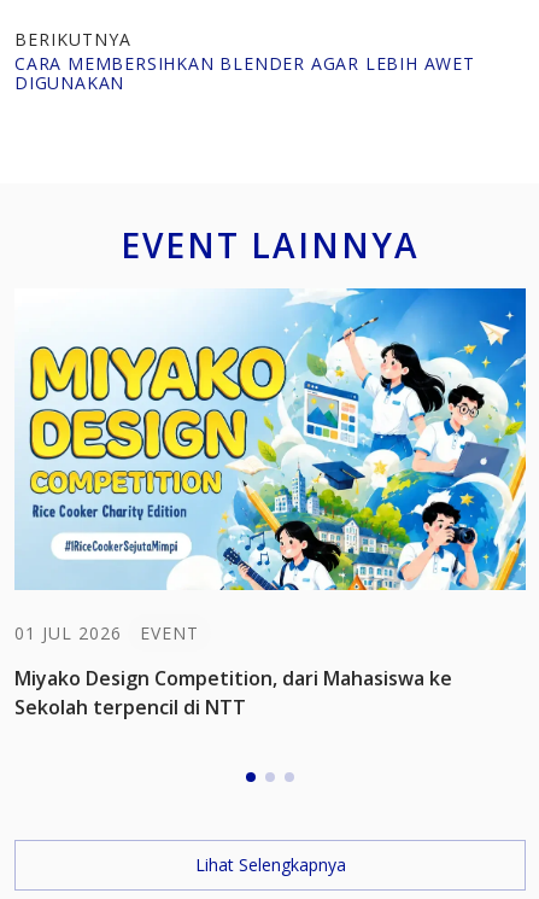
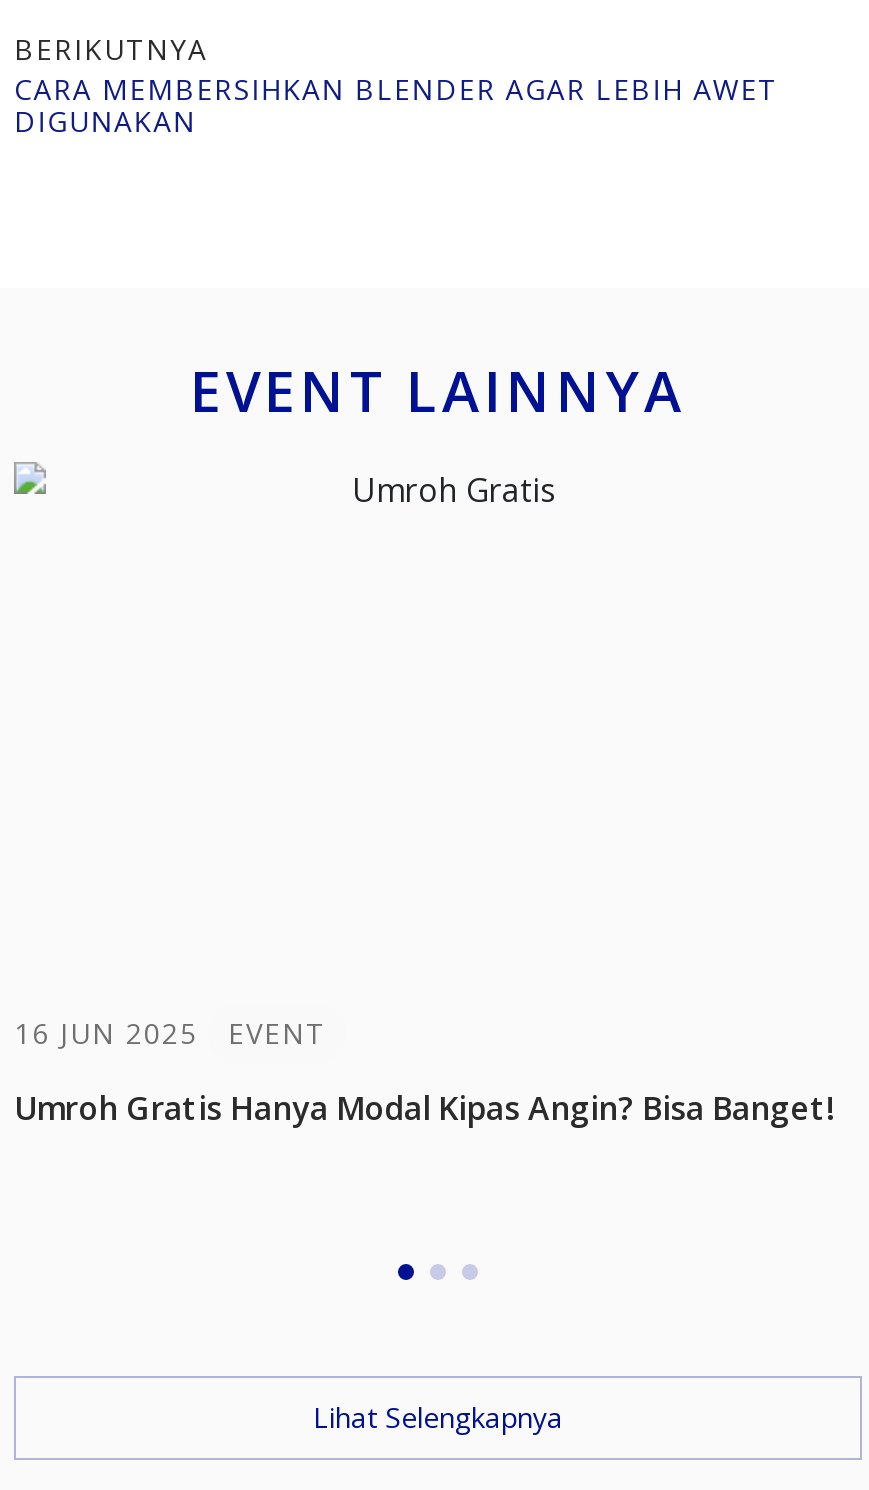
[14,287,527,591] [image] -> none
[14,621,199,644] 01 JUL 2026 EVENT -> [14,1013,326,1051] 16 JUN 2025 EVENT
[14,665,452,720] Miyako Design Competition, dari Mahasiswa ke | Sekolah terpencil di NTT -> [14,1085,834,1129] Umroh Gratis Hanya Modal Kipas Angin? Bisa Banget!

